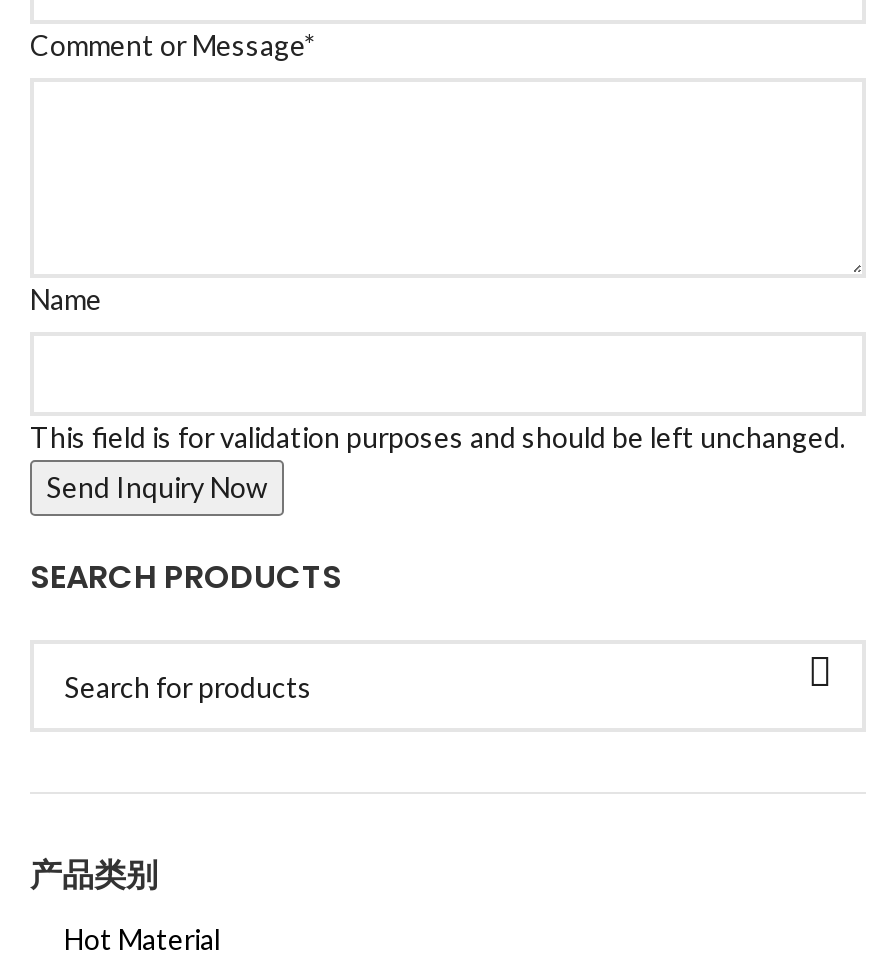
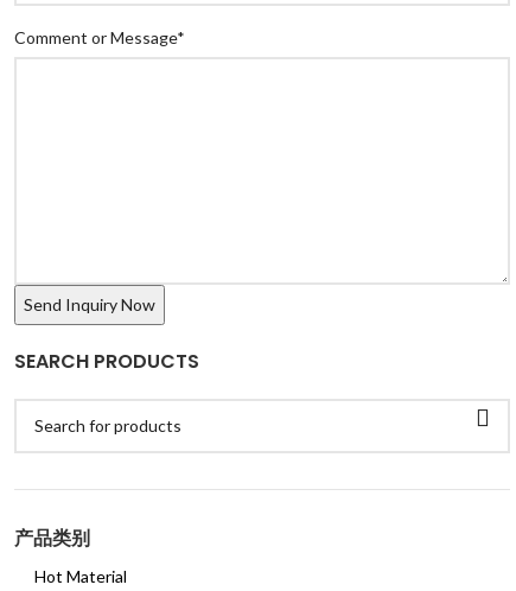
[30,282,102,316] Name -> none
[30,420,846,454] This field is for validation purposes and should be left unchanged. -> none

